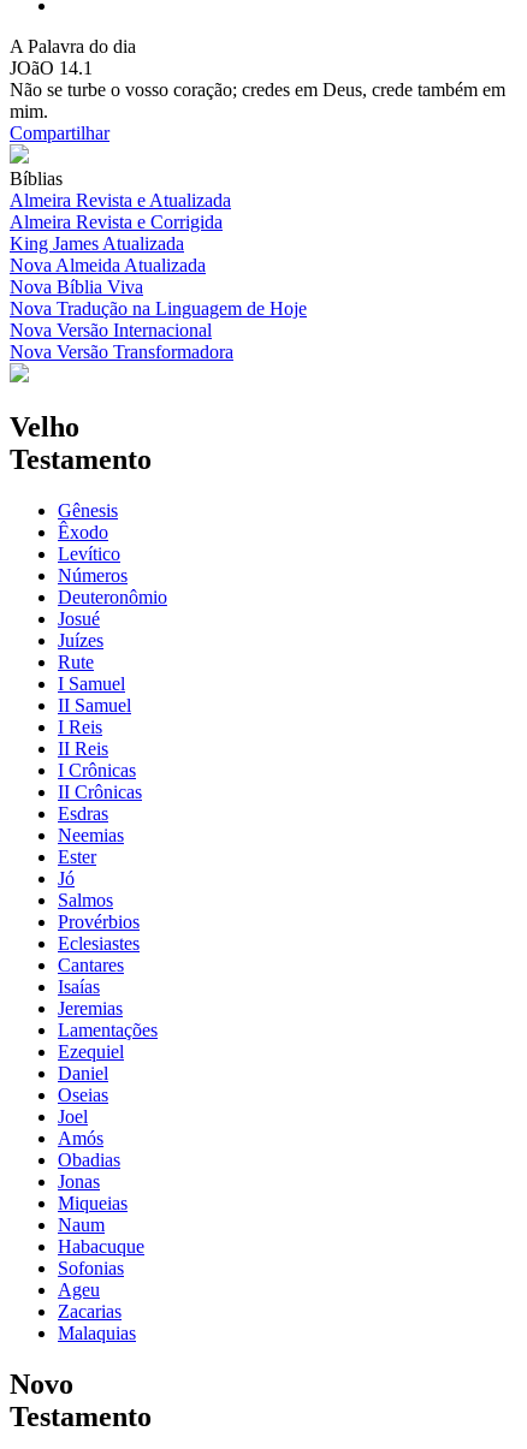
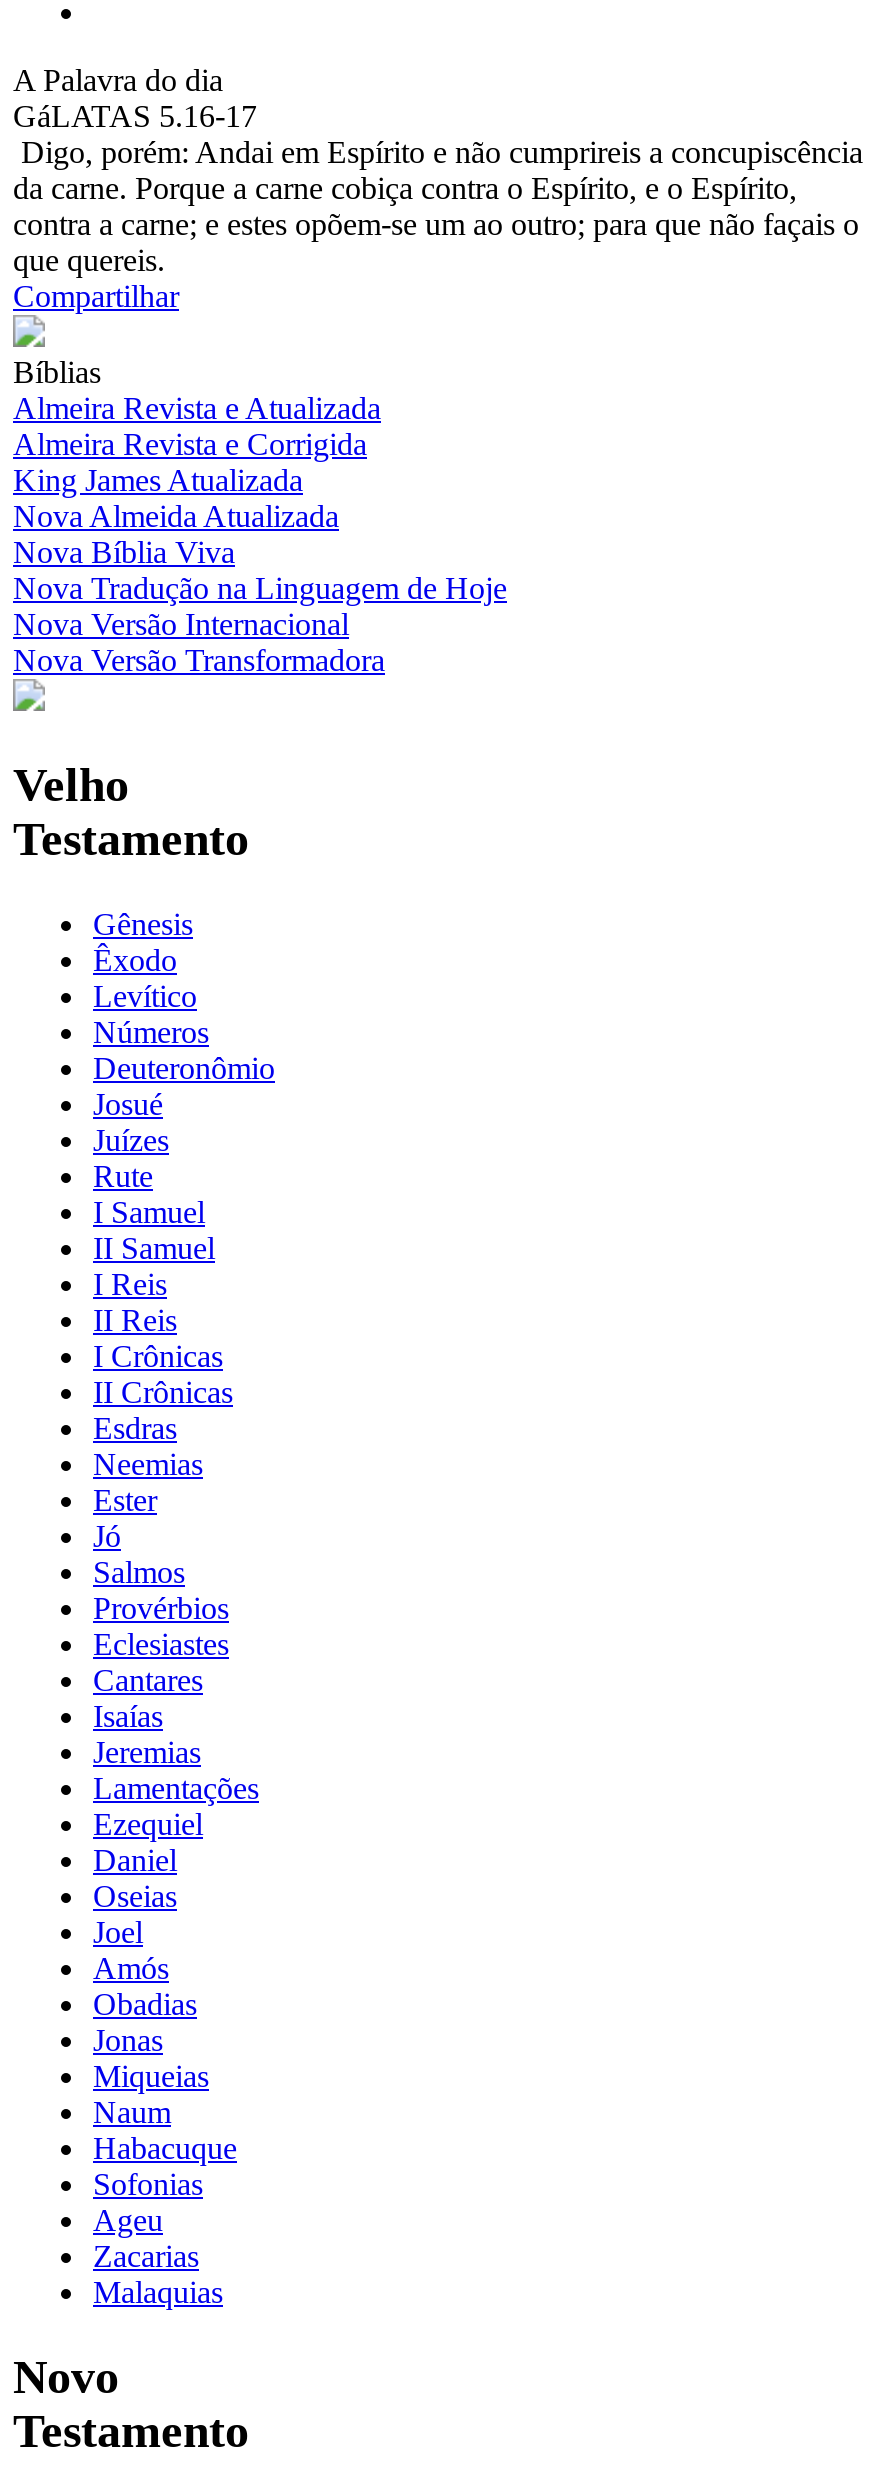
[10,58,505,121] JOãO 14.1 | Não se turbe o vosso coração; credes em Deus, crede também em | mim. -> [13,99,863,277] GáLATAS 5.16-17 | Digo, porém: Andai em Espírito e não cumprireis a concupiscência | da carne. Porque a carne cobiça contra o Espírito, e o Espírito, | contra a carne; e estes opõem-se um ao outro; para que não façais o | que quereis.

